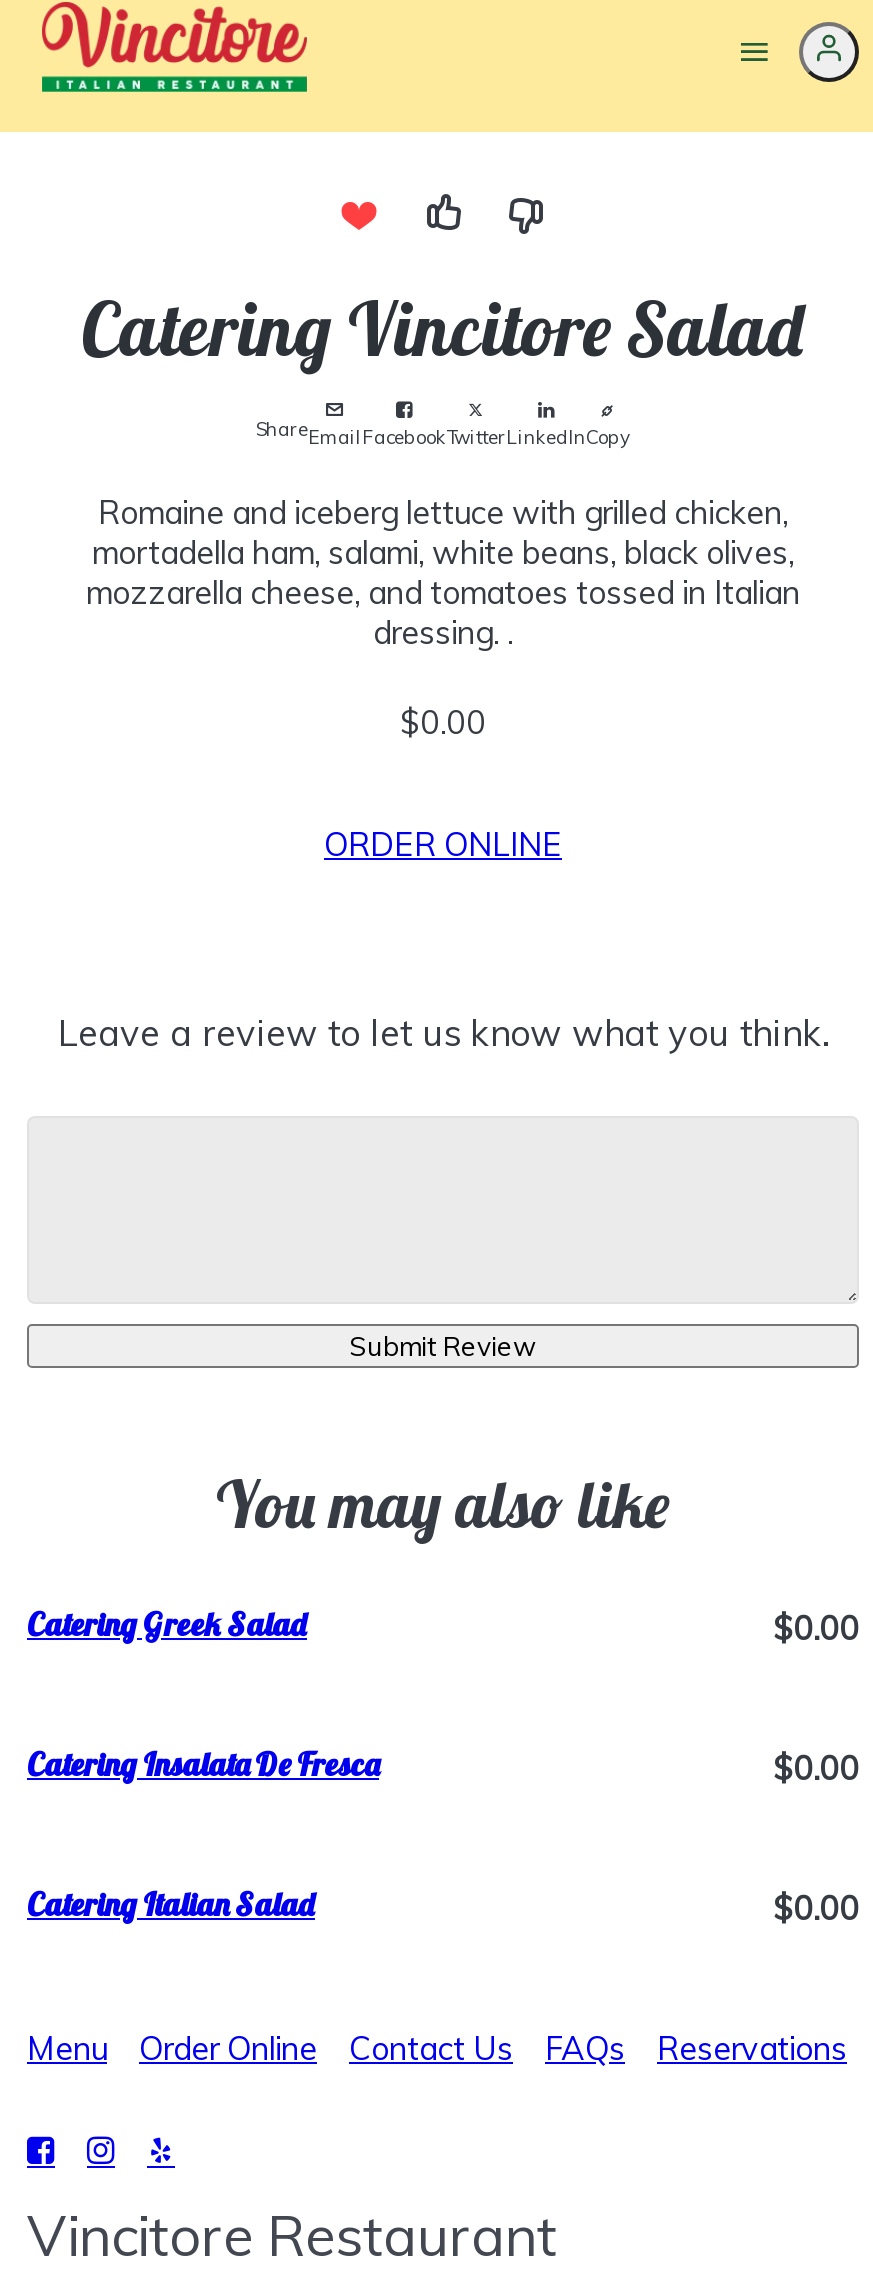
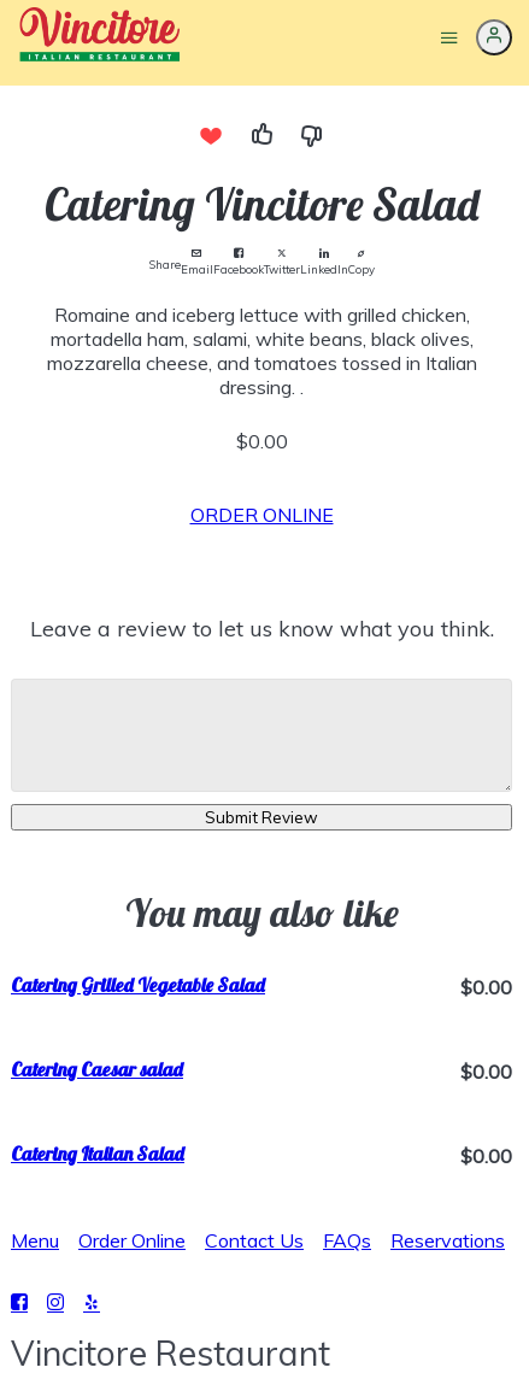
[27,1604,307,1644] Catering Greek Salad -> [11,973,265,997] Catering Grilled Vegetable Salad
[27,1744,379,1784] Catering Insalata De Fresca -> [11,1057,183,1081] Catering Caesar salad

